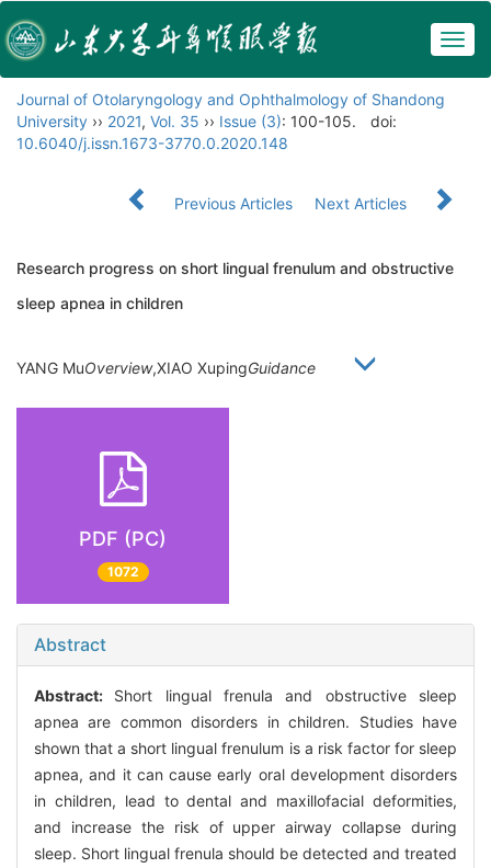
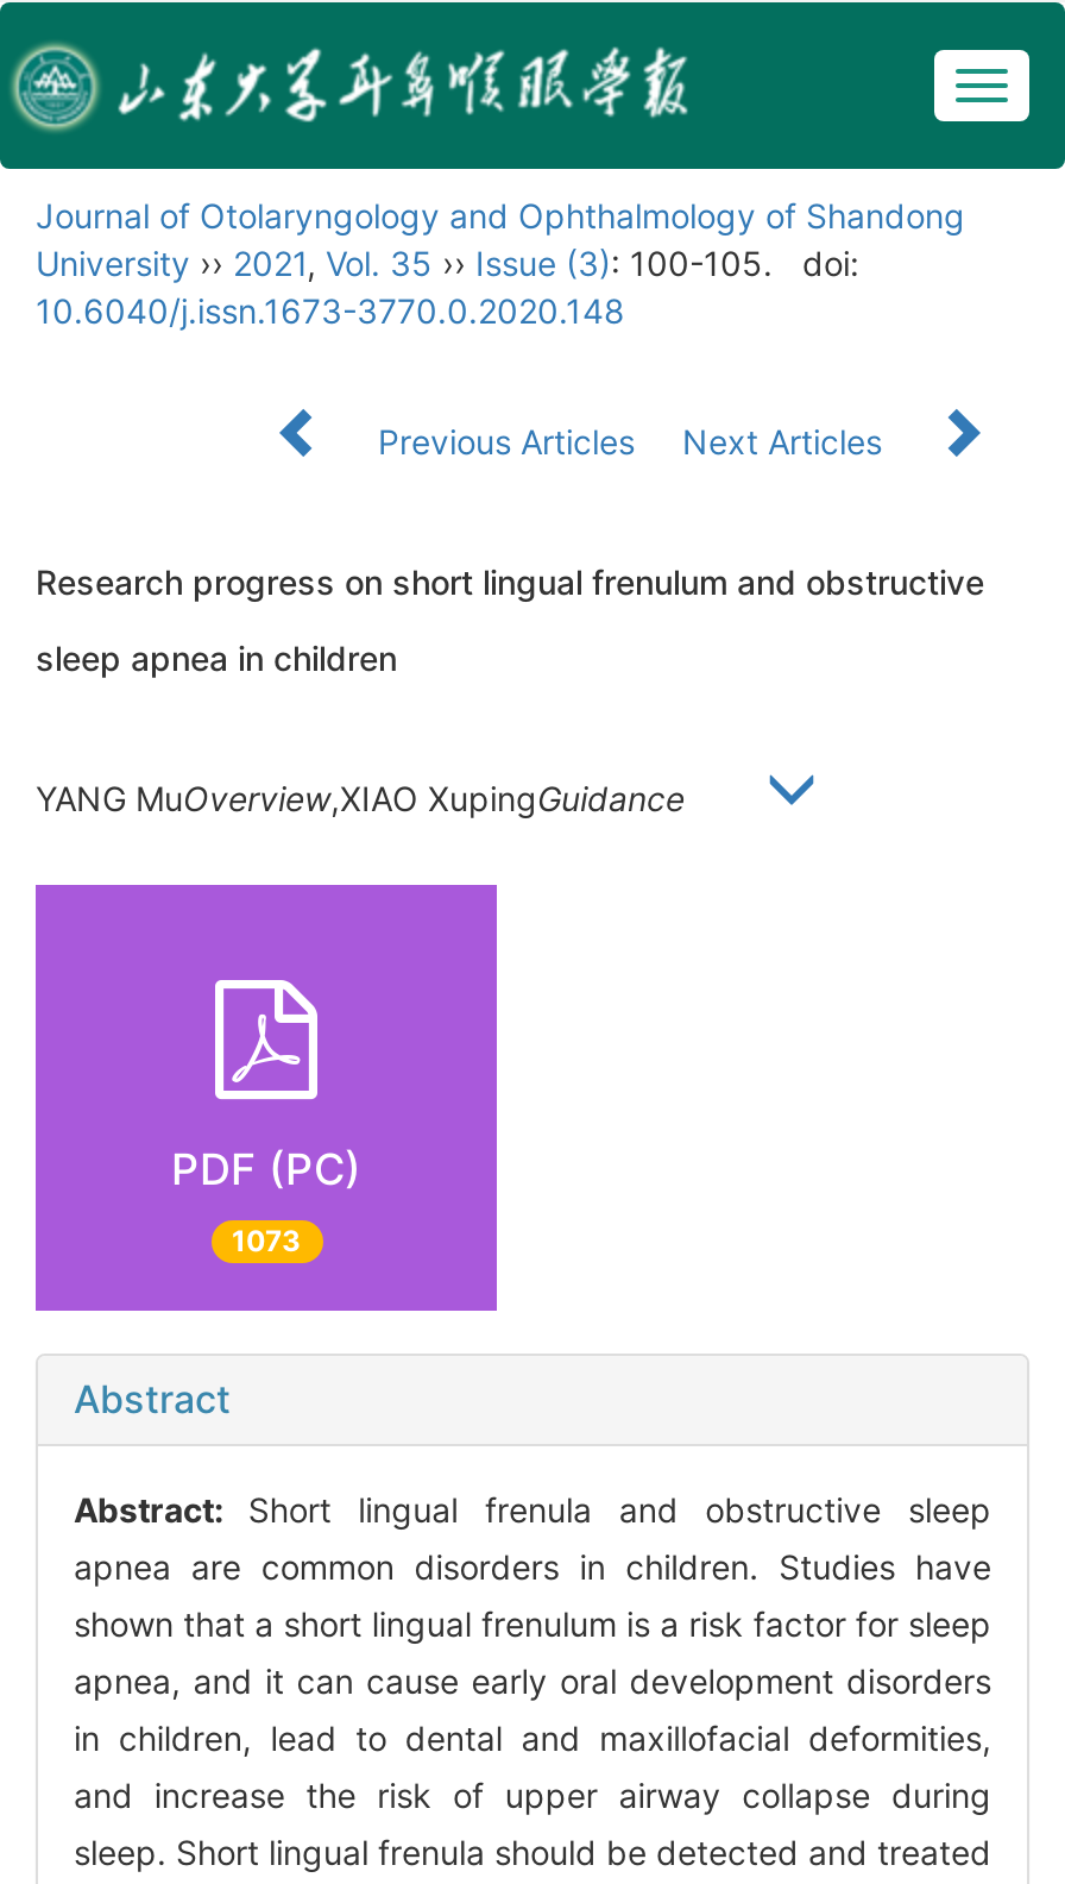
[107,563,139,580] 1072 -> [232,1222,301,1258] 1073

